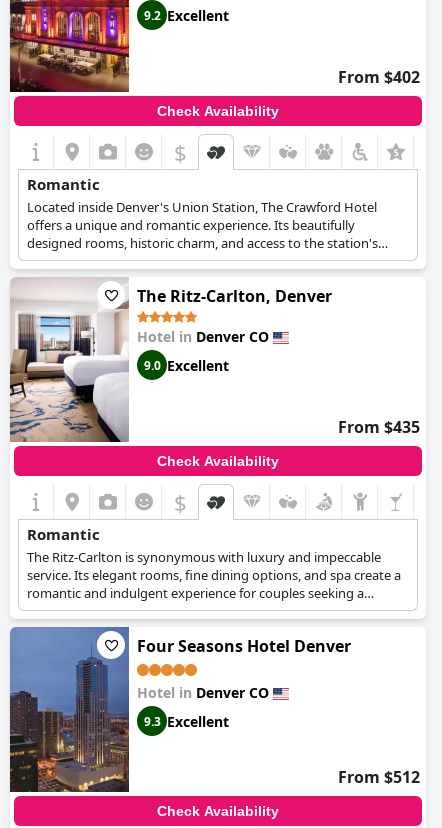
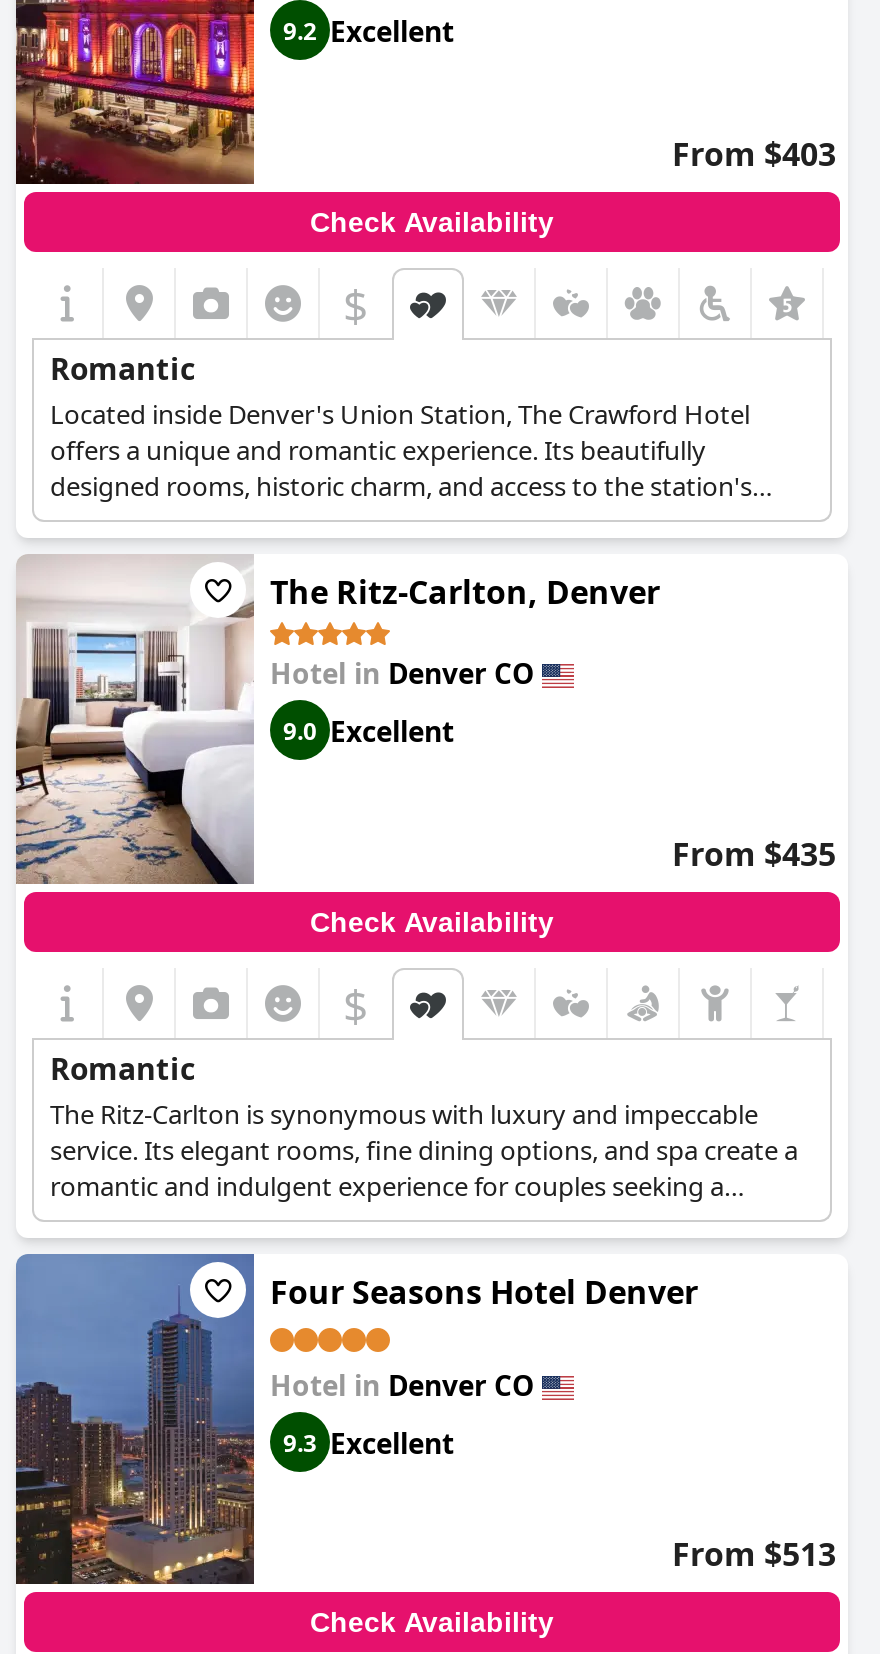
[338,66,420,88] From $402 -> [672,132,836,176] From $403
[338,766,420,788] From $512 -> [672,1532,836,1576] From $513

